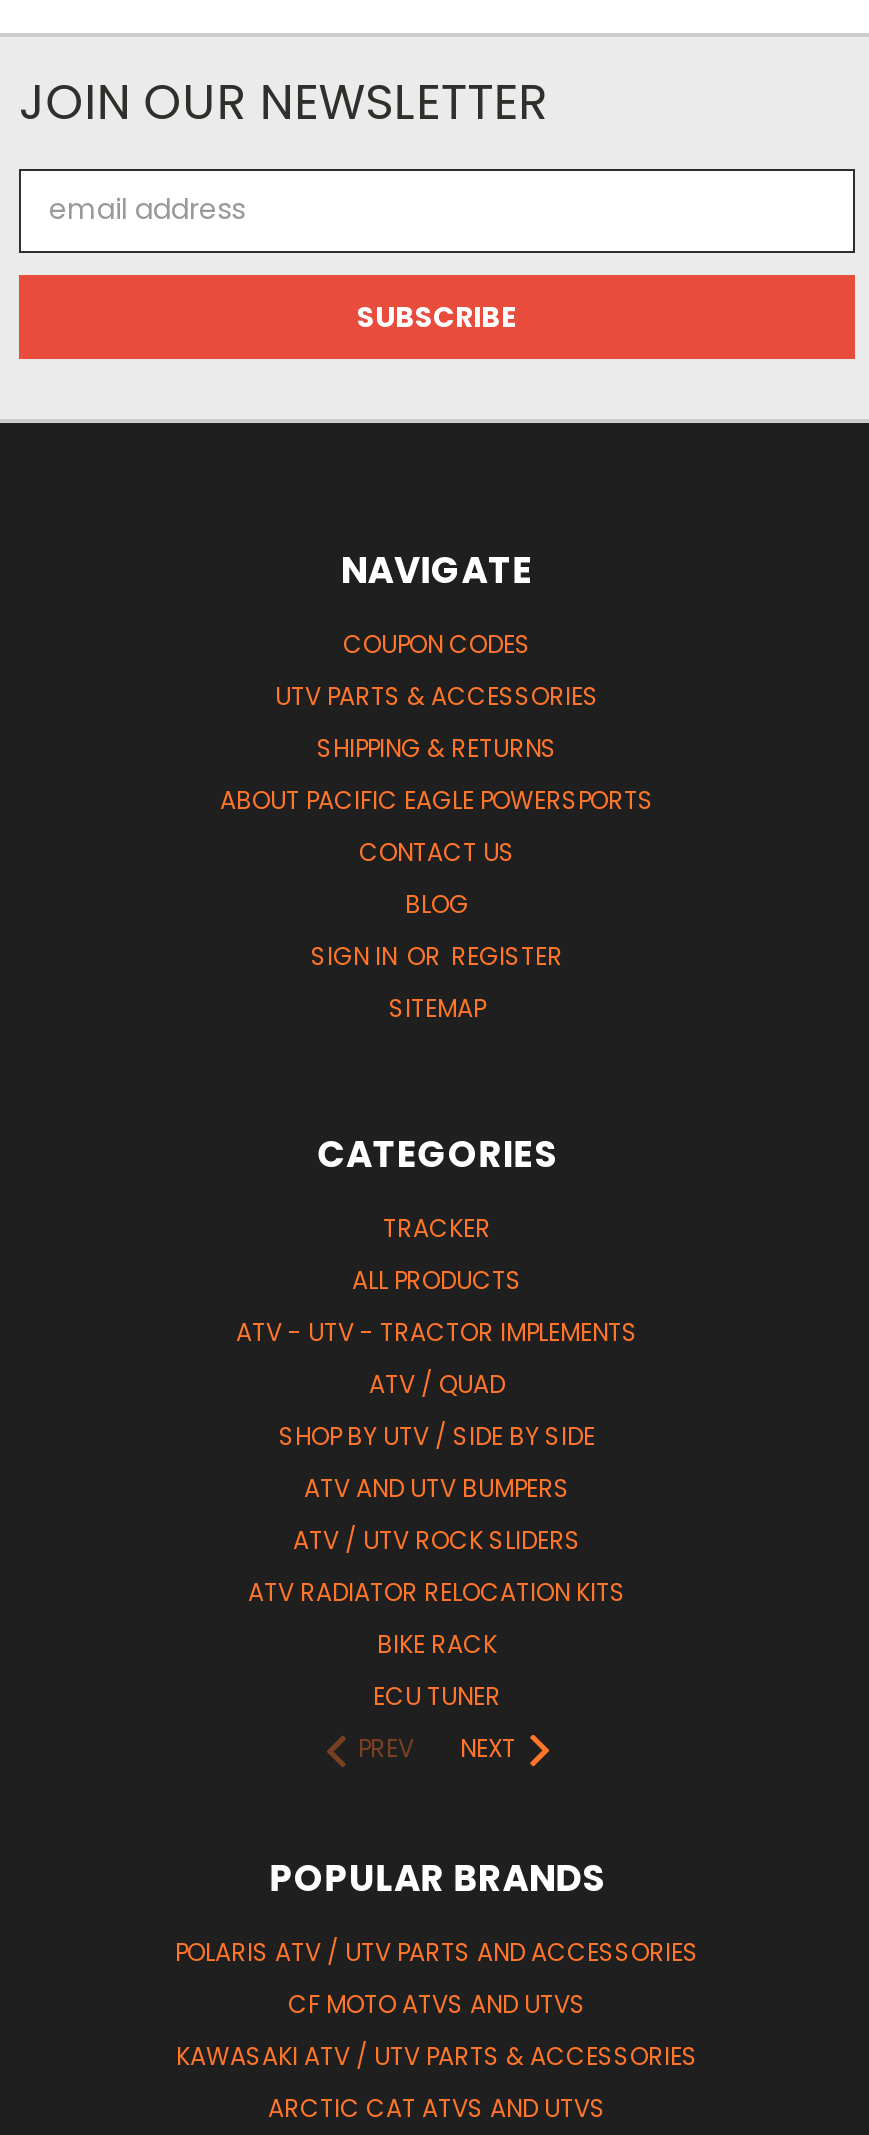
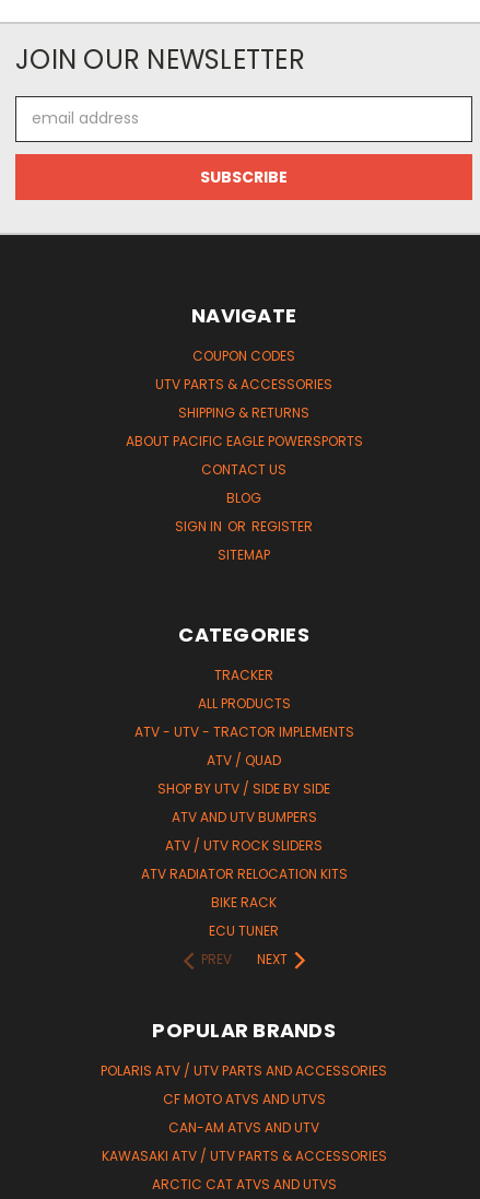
none -> [168,1118,319,1137] CAN-AM ATVS AND UTV

